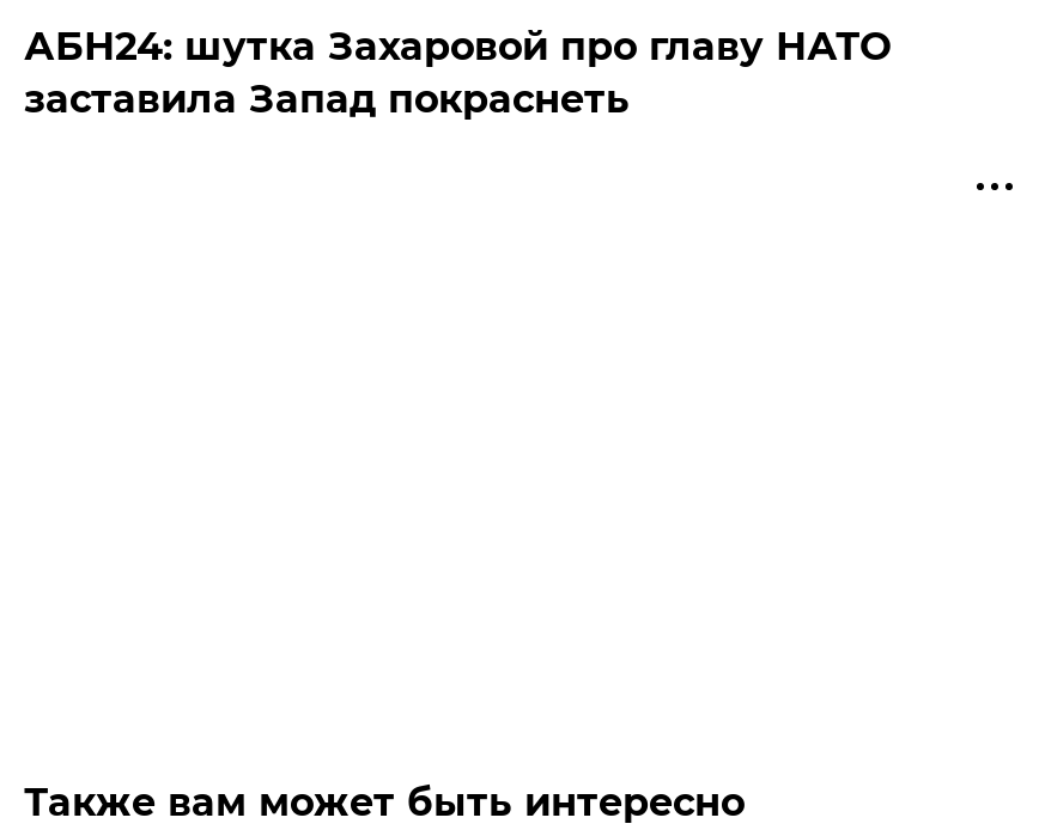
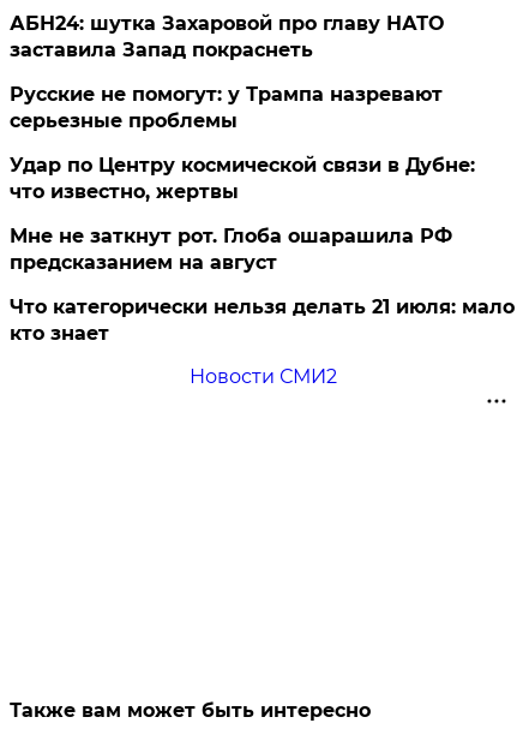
none -> [10,83,515,388] Русские не помогут: у Трампа назревают | серьезные проблемы | Удар по Центру космической связи в Дубне: | что известно, жертвы | Мне не заткнут рот. Глоба ошарашила РФ | предсказанием на август | Что категорически нельзя делать 21 июля: мало | кто знает | Новости СМИ2

